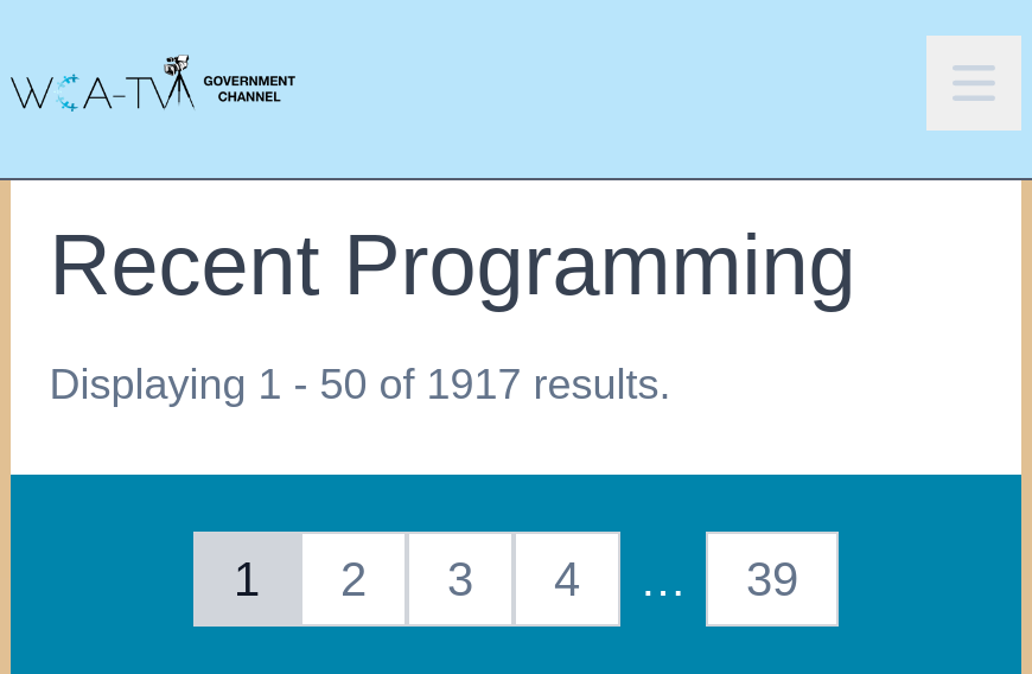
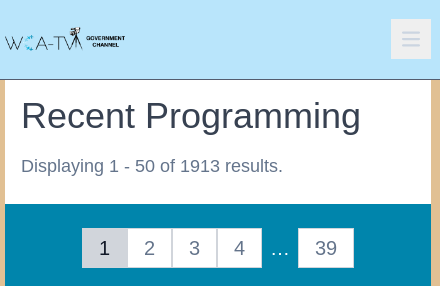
[49,361,671,408] Displaying 1 - 50 of 1917 results. -> [21,156,283,176] Displaying 1 - 50 of 1913 results.

